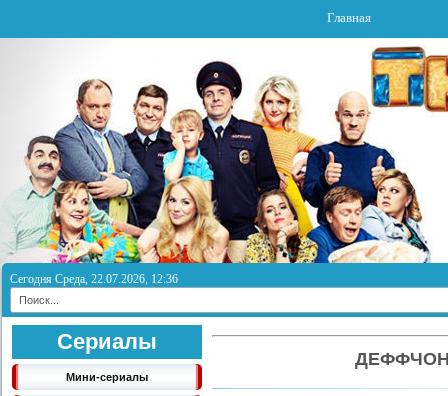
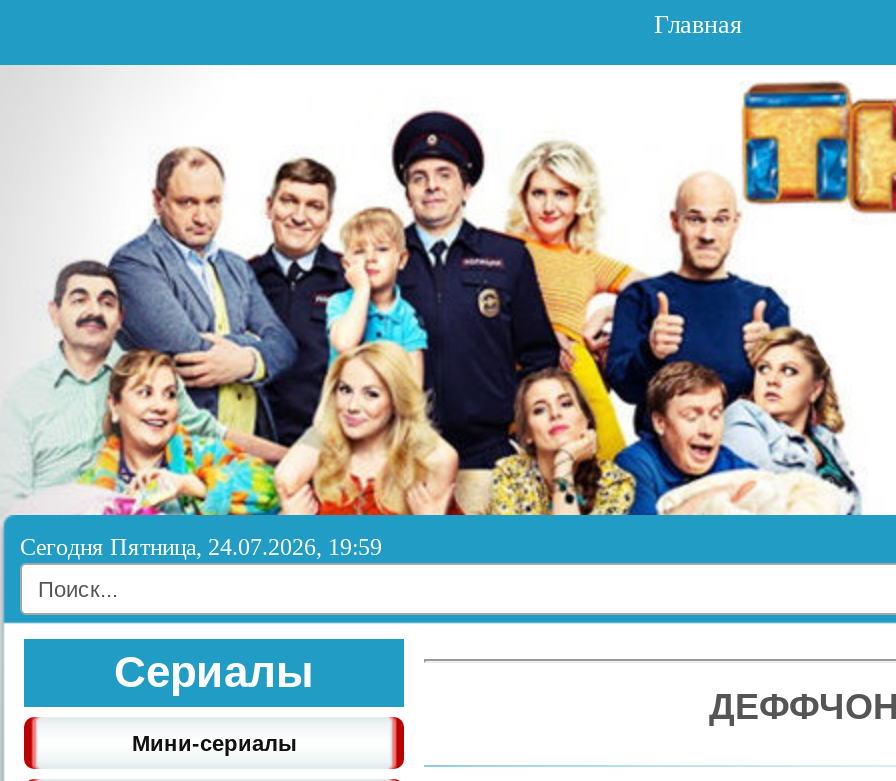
[10,272,178,286] Сегодня Среда, 22.07.2026, 12:36 -> [20,533,382,561] Сегодня Пятница, 24.07.2026, 19:59

